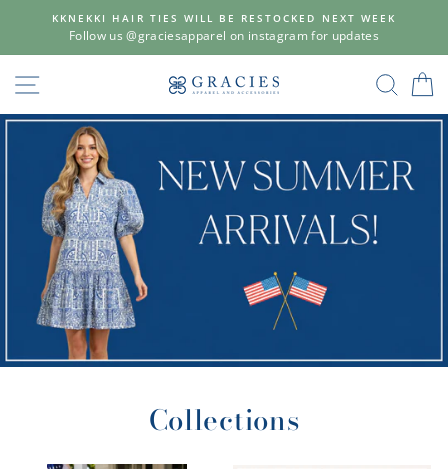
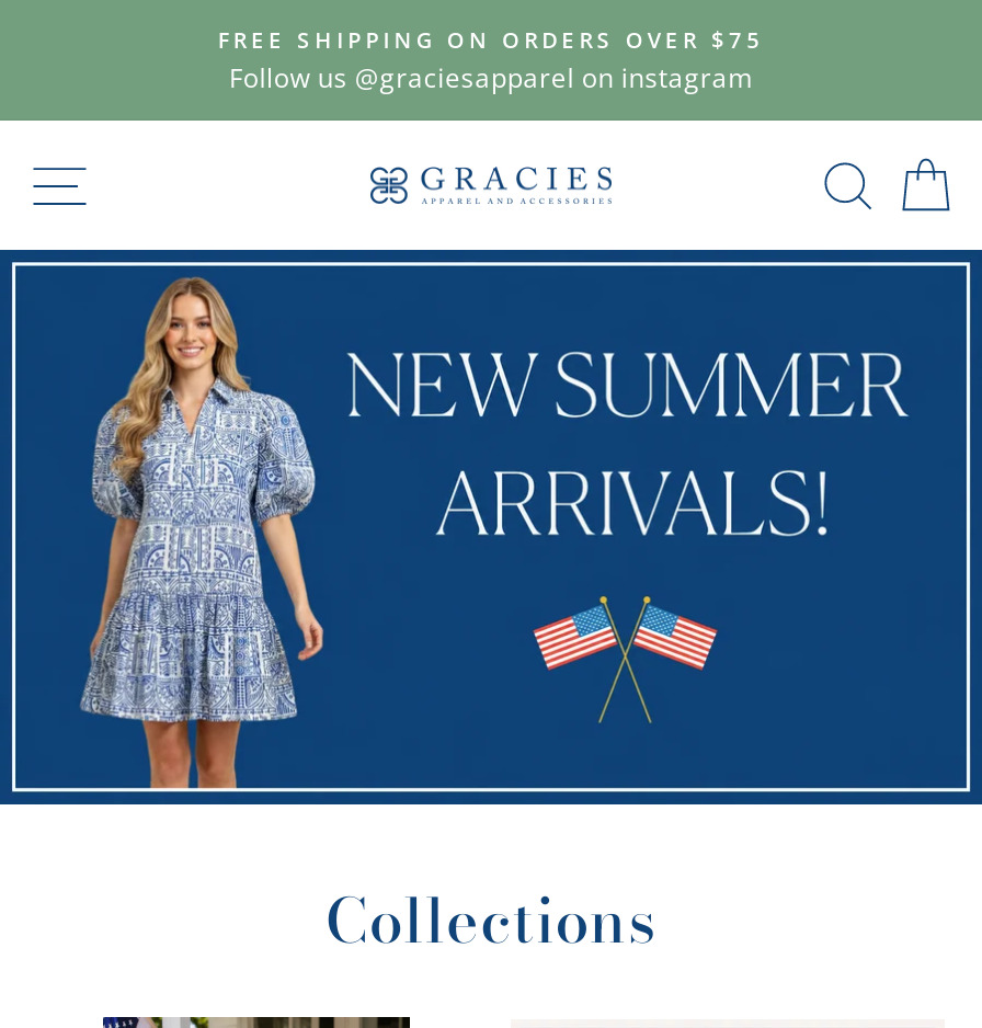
[52,11,396,44] KKNEKKI HAIR TIES WILL BE RESTOCKED NEXT WEEK | Follow us @graciesapparel on instagram for updates -> [218,24,764,96] FREE SHIPPING ON ORDERS OVER $75 | Follow us @graciesapparel on instagram

